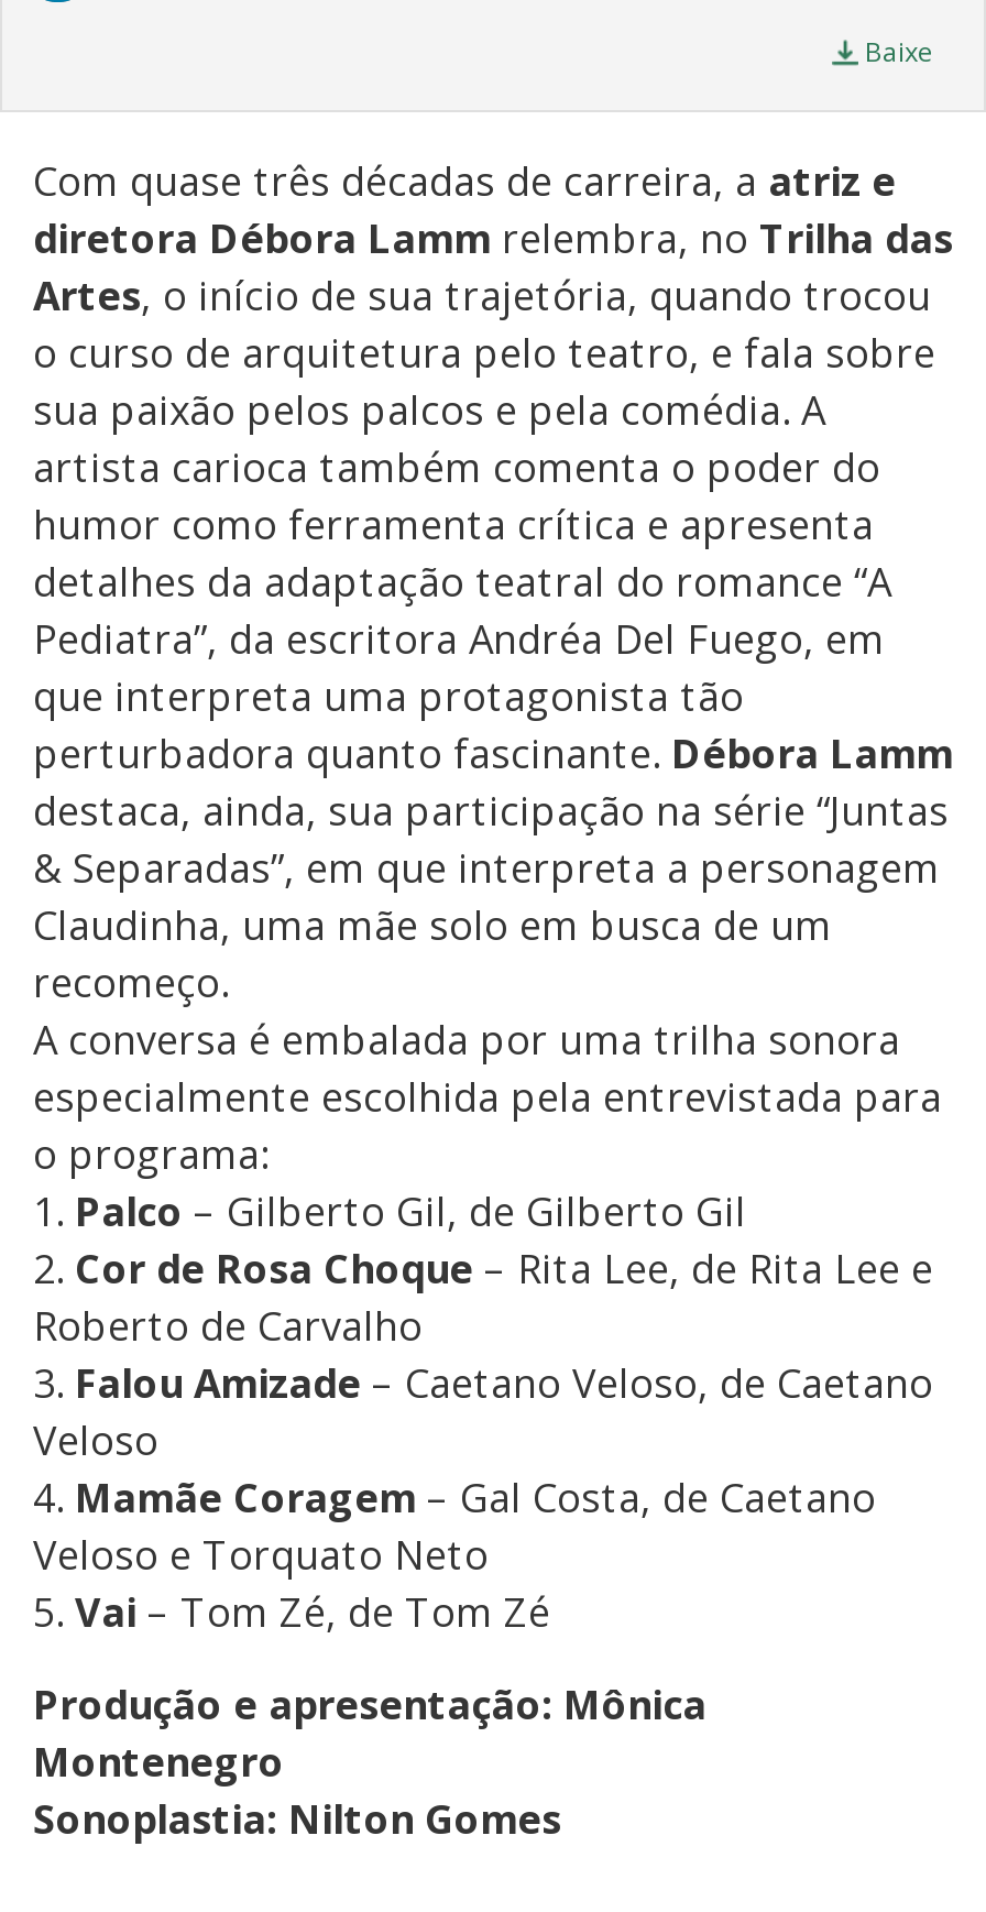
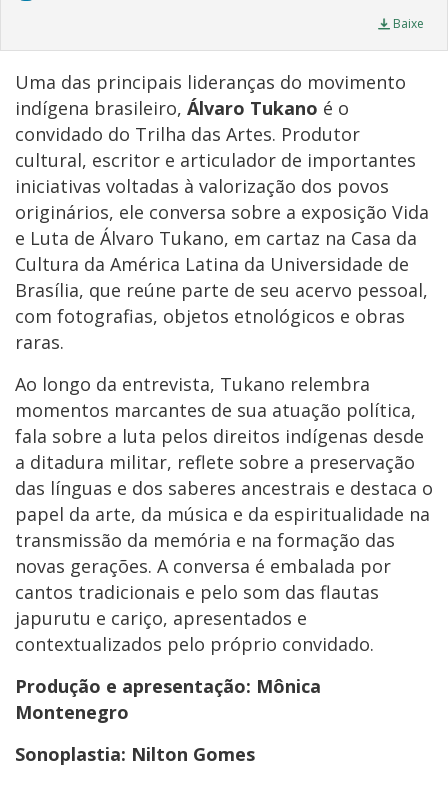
[33,155,953,1638] Com quase três décadas de carreira, a atriz e | diretora Débora Lamm relembra, no Trilha das | Artes, o início de sua trajetória, quando trocou | o curso de arquitetura pelo teatro, e fala sobre | sua paixão pelos palcos e pela comédia. A | artista carioca também comenta o poder do | humor como ferramenta crítica e apresenta | detalhes da adaptação teatral do romance “A | Pediatra”, da escritora Andréa Del Fuego, em | que interpreta uma protagonista tão | perturbadora quanto fascinante. Débora Lamm | destaca, ainda, sua participação na série “Juntas | & Separadas”, em que interpreta a personagem | Claudinha, uma mãe solo em busca de um | recomeço. | A conversa é embalada por uma trilha sonora | especialmente escolhida pela entrevistada para | o programa: | 1. Palco – Gilberto Gil, de Gilberto Gil | 2. Cor de Rosa Choque – Rita Lee, de Rita Lee e | Roberto de Carvalho | 3. Falou Amizade – Caetano Veloso, de Caetano | Veloso | 4. Mamãe Coragem – Gal Costa, de Caetano | Veloso e Torquato Neto | 5. Vai – Tom Zé, de Tom Zé -> [15,70,433,656] Uma das principais lideranças do movimento | indígena brasileiro, Álvaro Tukano é o | convidado do Trilha das Artes. Produtor | cultural, escritor e articulador de importantes | iniciativas voltadas à valorização dos povos | originários, ele conversa sobre a exposição Vida | e Luta de Álvaro Tukano, em cartaz na Casa da | Cultura da América Latina da Universidade de | Brasília, que reúne parte de seu acervo pessoal, | com fotografias, objetos etnológicos e obras | raras. | Ao longo da entrevista, Tukano relembra | momentos marcantes de sua atuação política, | fala sobre a luta pelos direitos indígenas desde | a ditadura militar, reflete sobre a preservação | das línguas e dos saberes ancestrais e destaca o | papel da arte, da música e da espiritualidade na | transmissão da memória e na formação das | novas gerações. A conversa é embalada por | cantos tradicionais e pelo som das flautas | japurutu e cariço, apresentados e | contextualizados pelo próprio convidado.
moved [33,1678,706,1788] -> [15,674,321,724]: Produção e apresentação: Mônica | Montenegro

